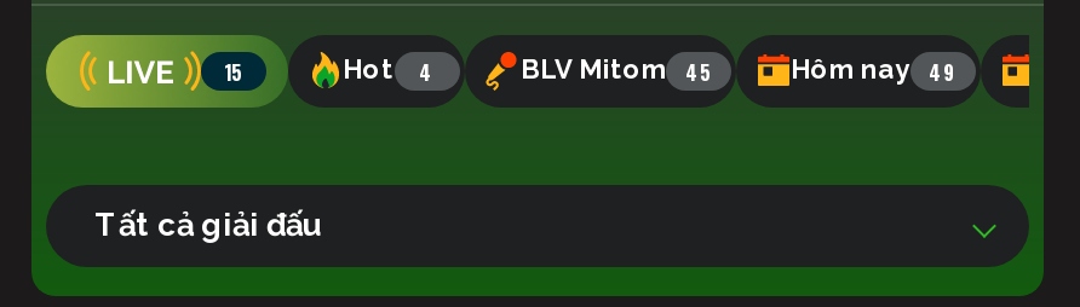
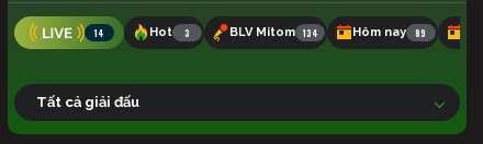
[224,56,243,85] 15 -> [94,26,104,39] 14
[419,53,712,85] 4 | BLV Mitom | 45 -> [184,25,318,39] 3 | BLV Mitom 134
[791,53,955,85] Hôm nay 49 -> [352,25,426,39] Hôm nay 89

